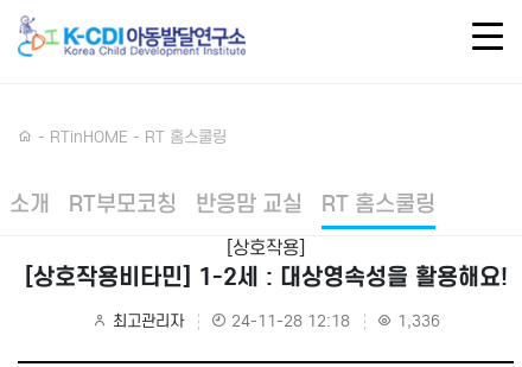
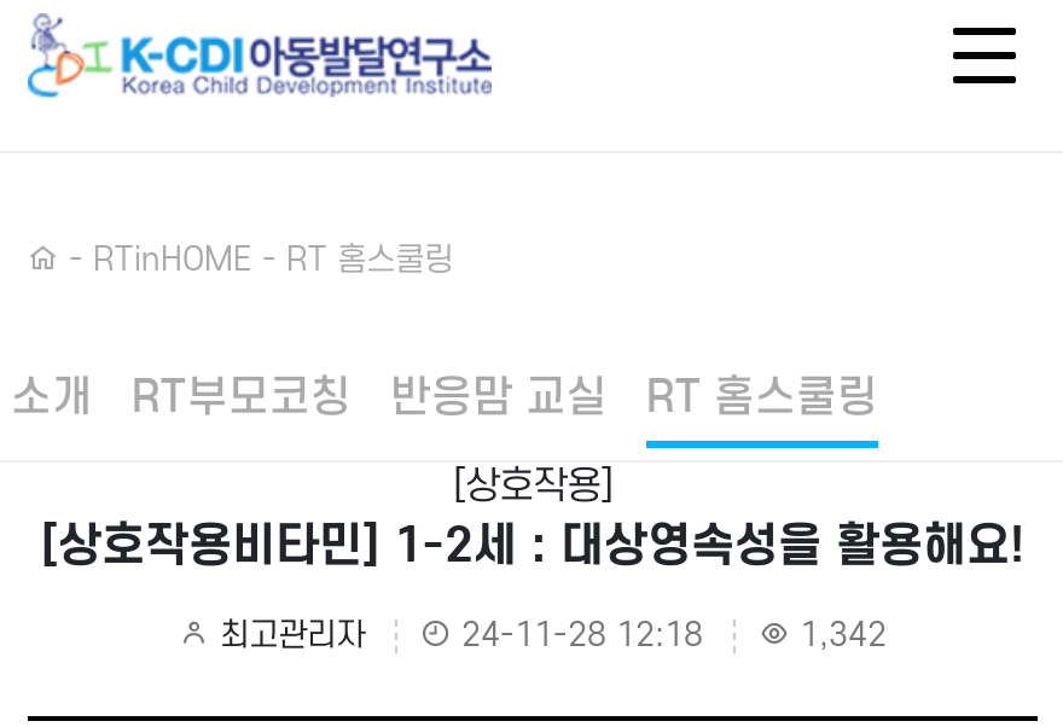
[397,311,440,331] 1,336 -> [800,615,887,656] 1,342

